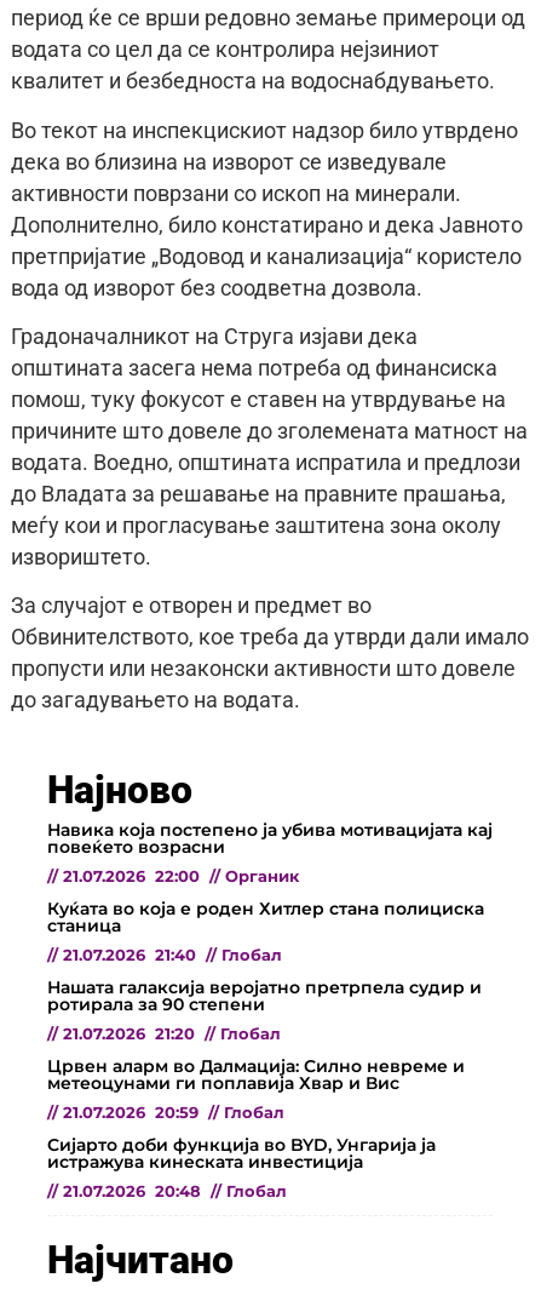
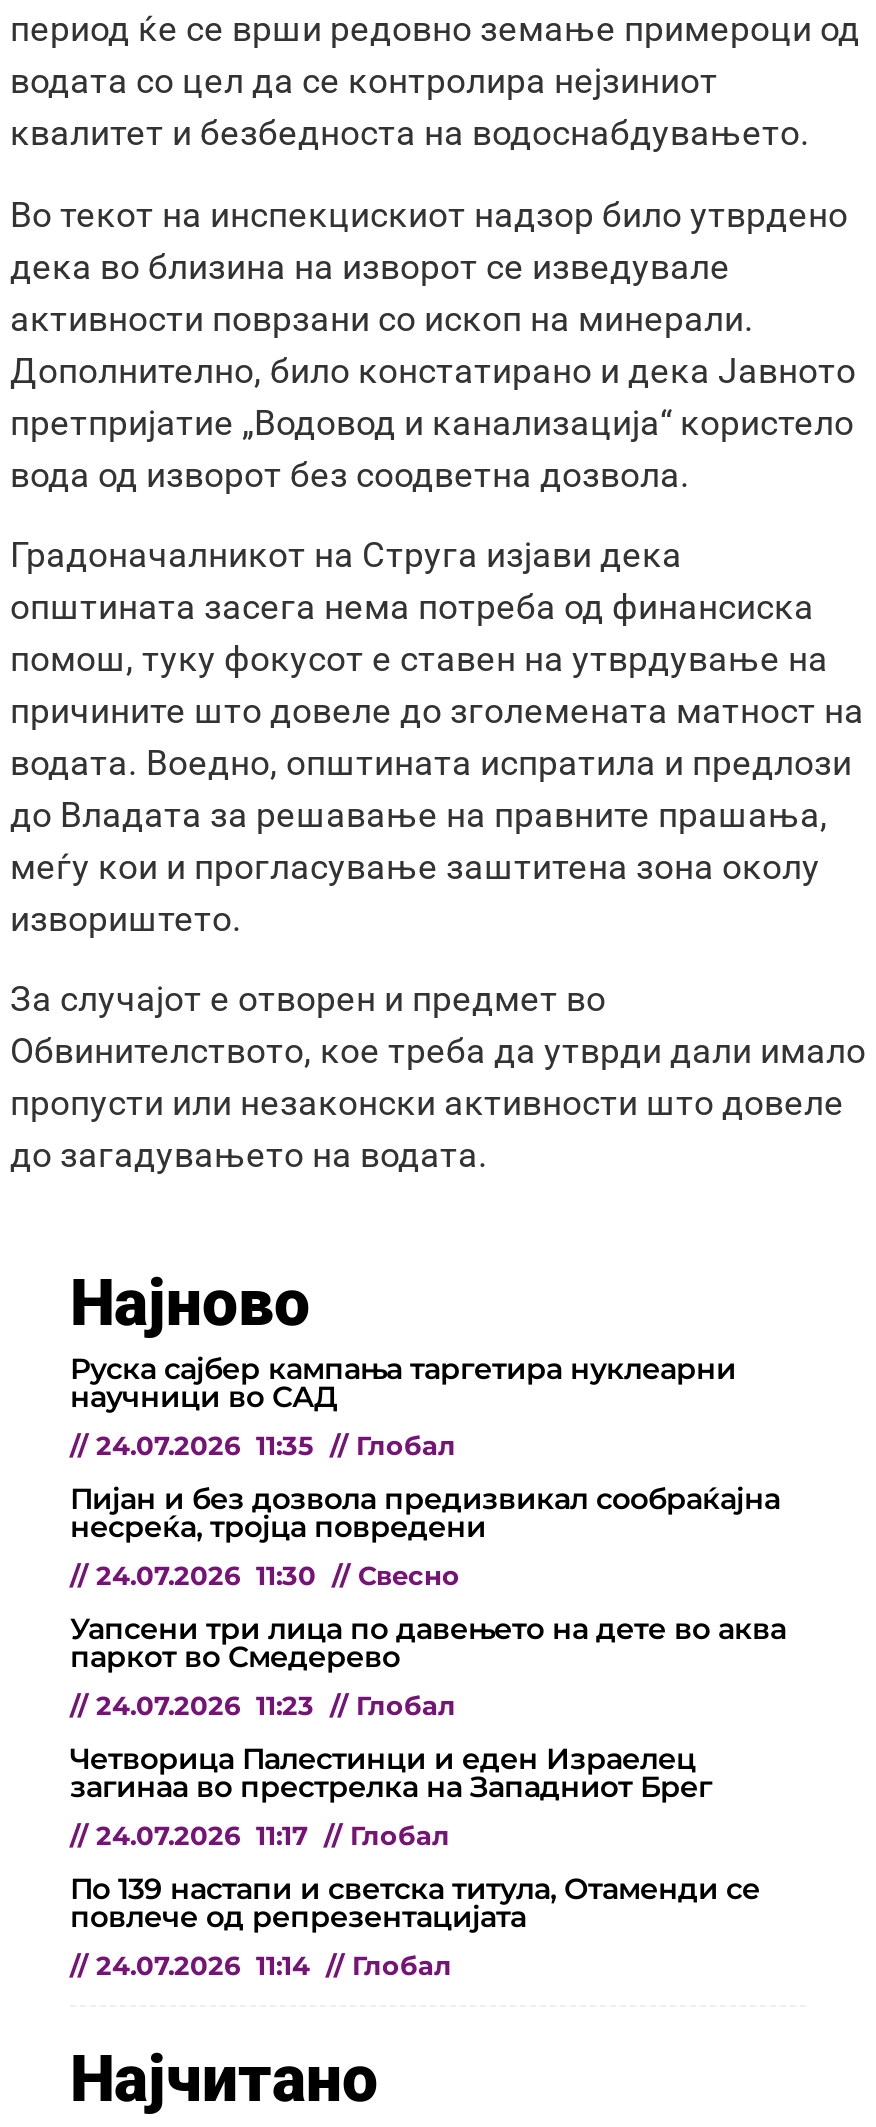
[47,819,493,885] Навика која постепено ја убива мотивацијата кај | повеќето возрасни | // 21.07.2026 22:00 // Органик -> [70,1351,736,1461] Руска сајбер кампања таргетира нуклеарни | научници во САД | // 24.07.2026 11:35 // Глобал
[47,897,484,964] Куќата во која е роден Хитлер стана полициска | станица | // 21.07.2026 21:40 // Глобал -> [70,1481,780,1591] Пијан и без дозвола предизвикал сообраќајна | несреќа, тројца повредени | // 24.07.2026 11:30 // Свесно
[47,976,482,1043] Нашата галаксија веројатно претрпела судир и | ротирала за 90 степени | // 21.07.2026 21:20 // Глобал -> [70,1611,786,1721] Уапсени три лица по давењето на дете во аква | паркот во Смедерево | // 24.07.2026 11:23 // Глобал
[47,1055,465,1122] Црвен аларм во Далмација: Силно невреме и | метеоцунами ги поплавија Хвар и Вис | // 21.07.2026 20:59 // Глобал -> [70,1741,712,1851] Четворица Палестинци и еден Израелец | загинаа во престрелка на Западниот Брег | // 24.07.2026 11:17 // Глобал
[47,1134,436,1200] Сијарто доби функција во BYD, Унгарија ја | истражува кинеската инвестиција | // 21.07.2026 20:48 // Глобал -> [70,1871,760,1981] По 139 настапи и светска титула, Отаменди се | повлече од репрезентацијата | // 24.07.2026 11:14 // Глобал

